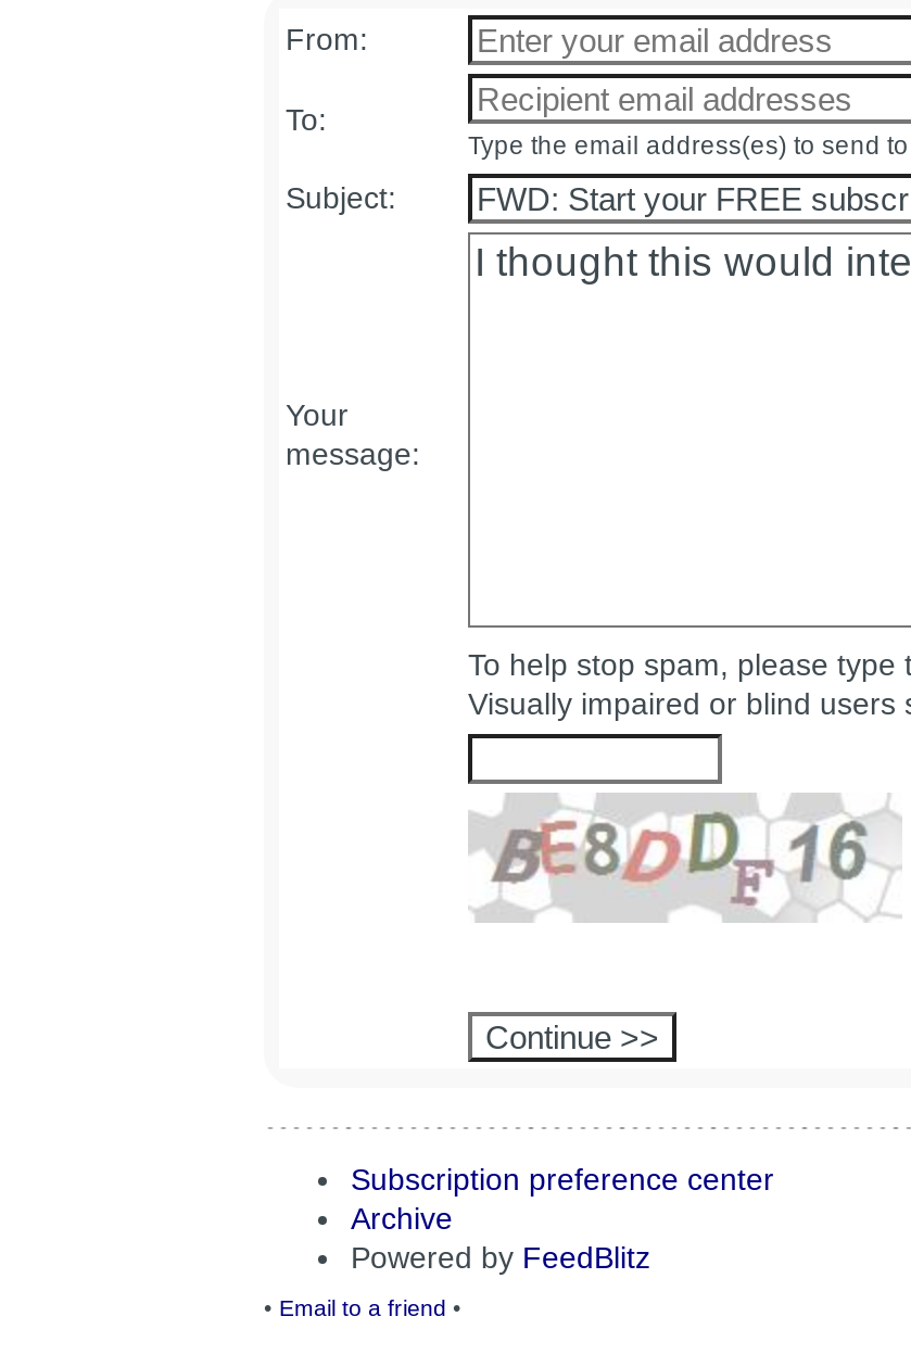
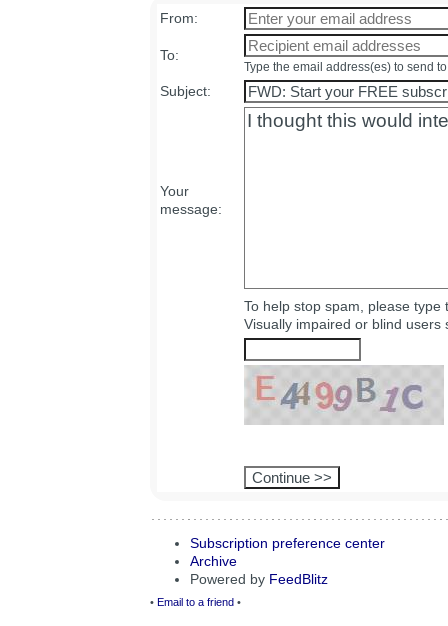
[470,795,900,921] [image] -> [244,365,444,425] [image]

